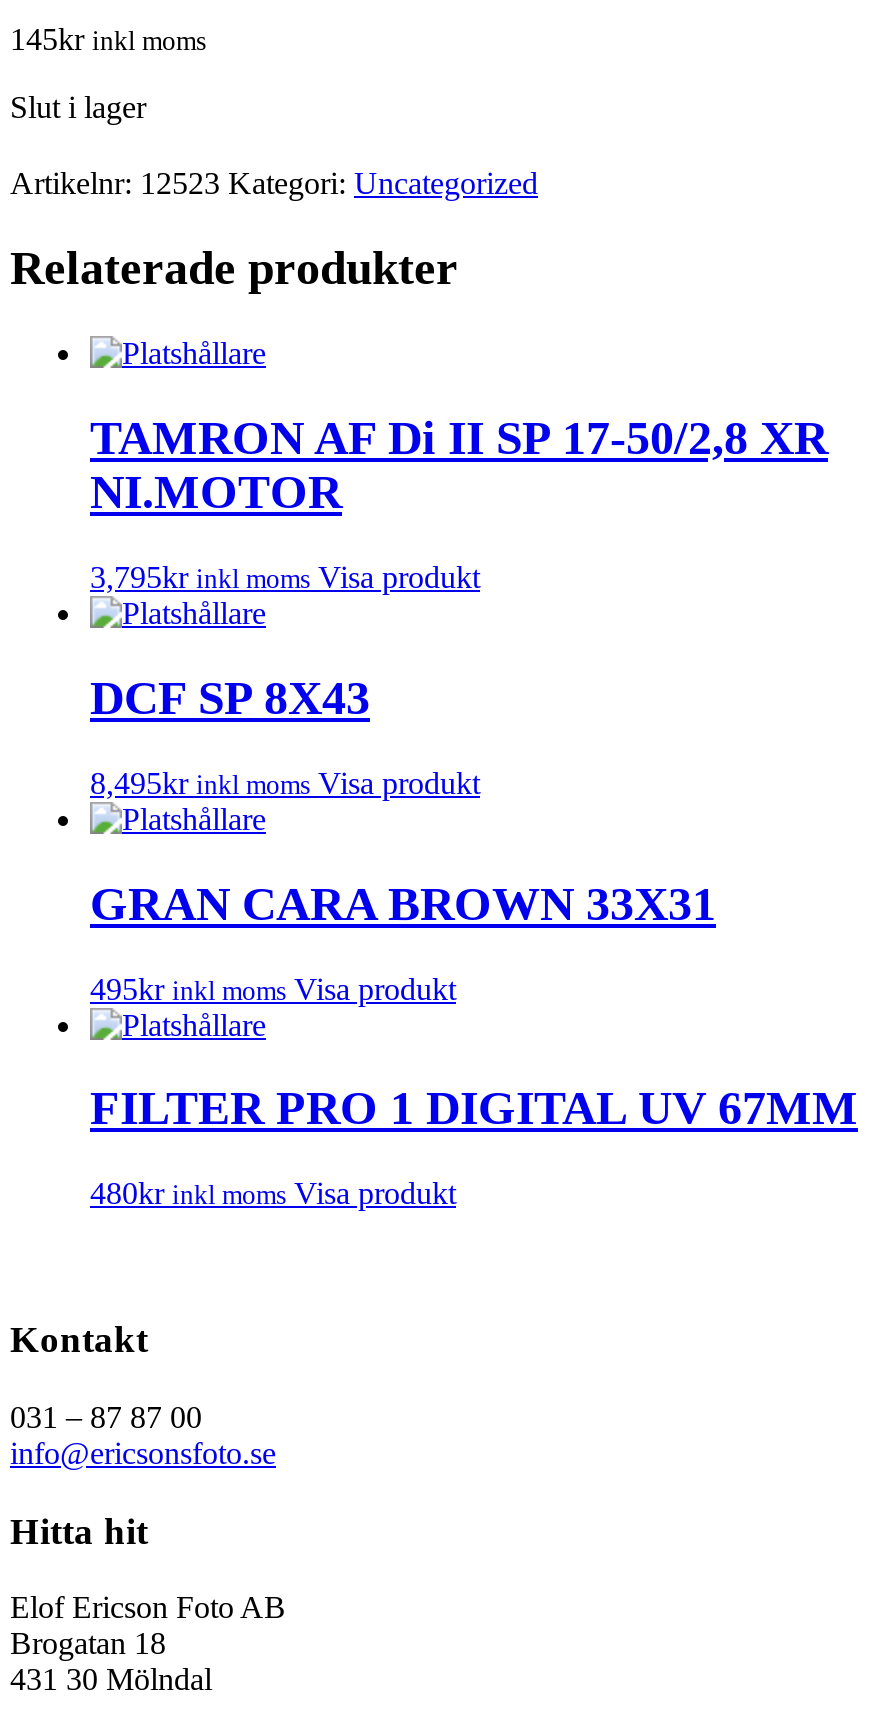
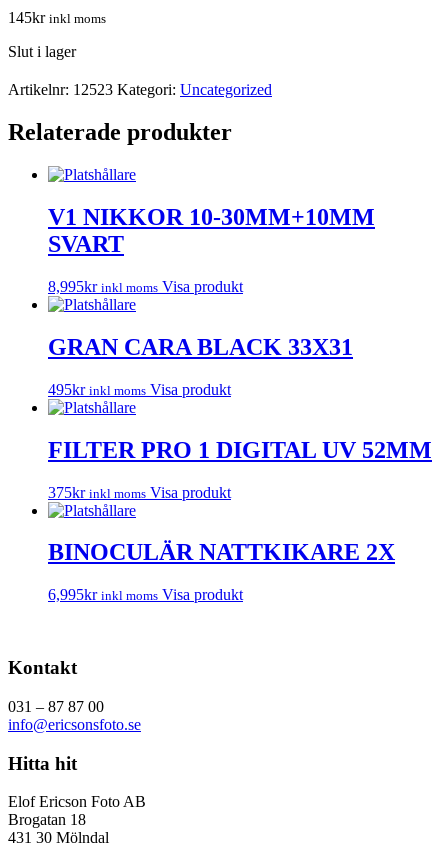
[90,412,828,929] TAMRON AF Di II SP 17-50/2,8 XR | NI.MOTOR | 3,795kr inkl moms Visa produkt | DCF SP 8X43 | 8,495kr inkl moms Visa produkt | GRAN CARA BROWN 33X31 -> [48,204,375,360] V1 NIKKOR 10-30MM+10MM | SVART | 8,995kr inkl moms Visa produkt | GRAN CARA BLACK 33X31
moved [90,971,456,1005] -> [48,381,231,398]: 495kr inkl moms Visa produkt
[90,1083,858,1211] FILTER PRO 1 DIGITAL UV 67MM | 480kr inkl moms Visa produkt -> [48,437,432,603] FILTER PRO 1 DIGITAL UV 52MM | 375kr inkl moms Visa produkt | BINOCULÄR NATTKIKARE 2X | 6,995kr inkl moms Visa produkt

